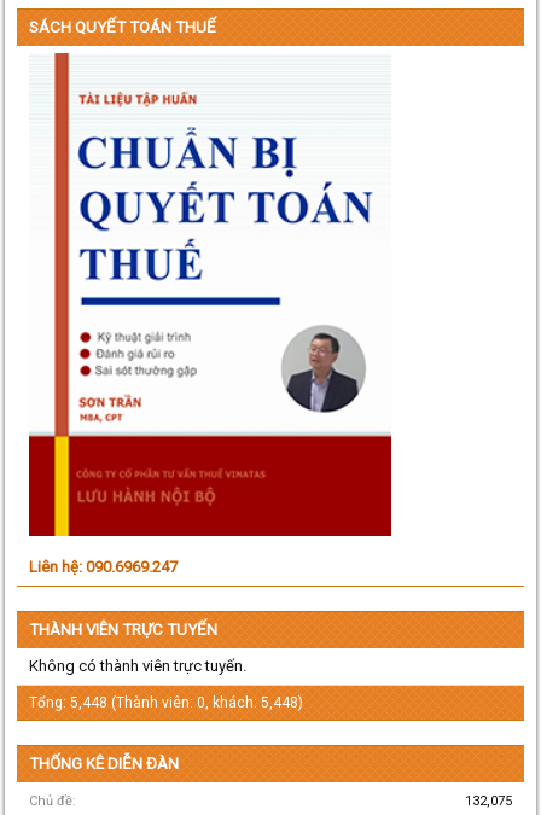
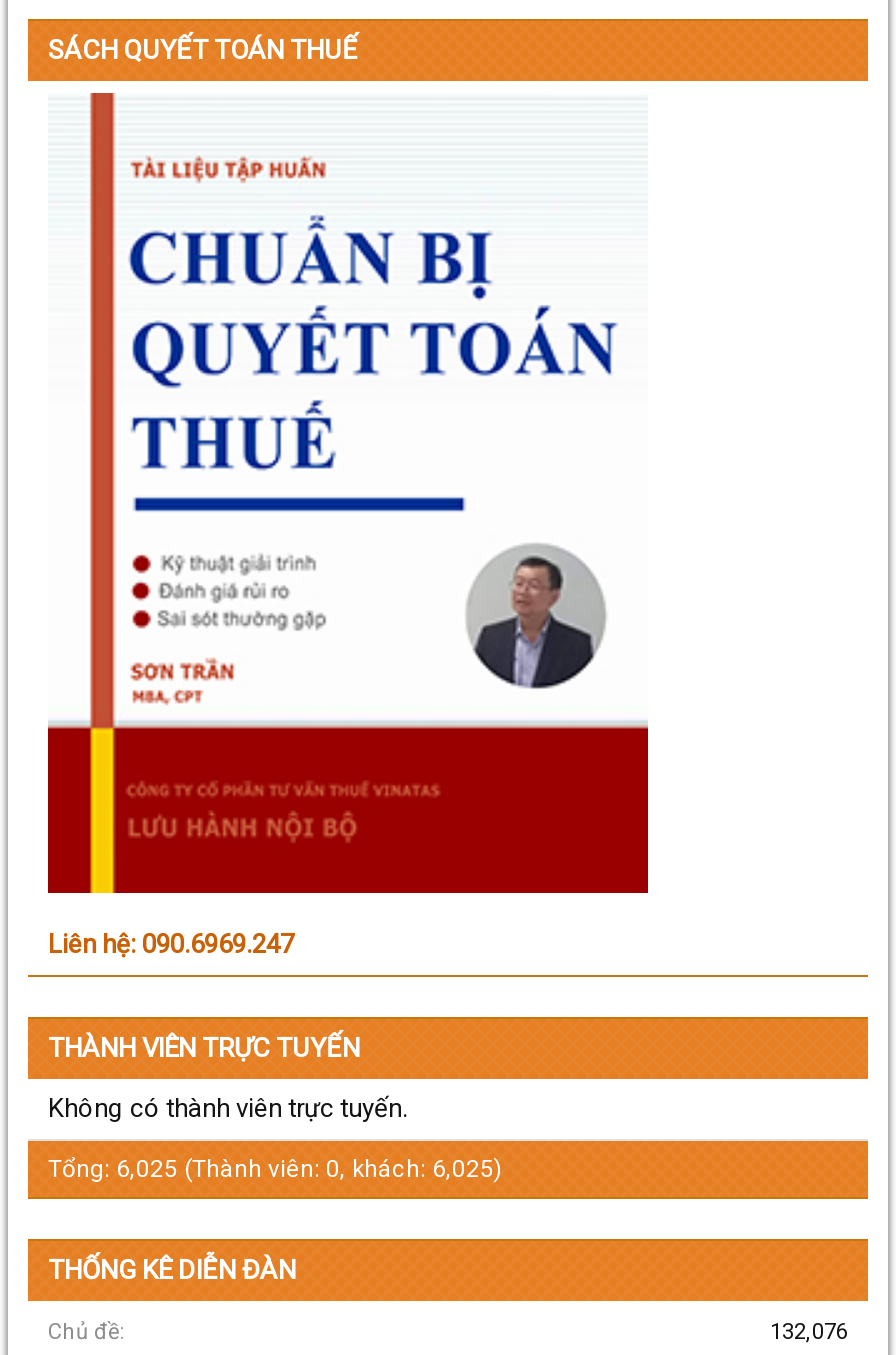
[29,695,303,712] Tổng: 5,448 (Thành viên: 0, khách: 5,448) -> [48,1156,502,1184] Tổng: 6,025 (Thành viên: 0, khách: 6,025)
[465,794,512,809] 132,075 -> [770,1320,848,1346] 132,076

